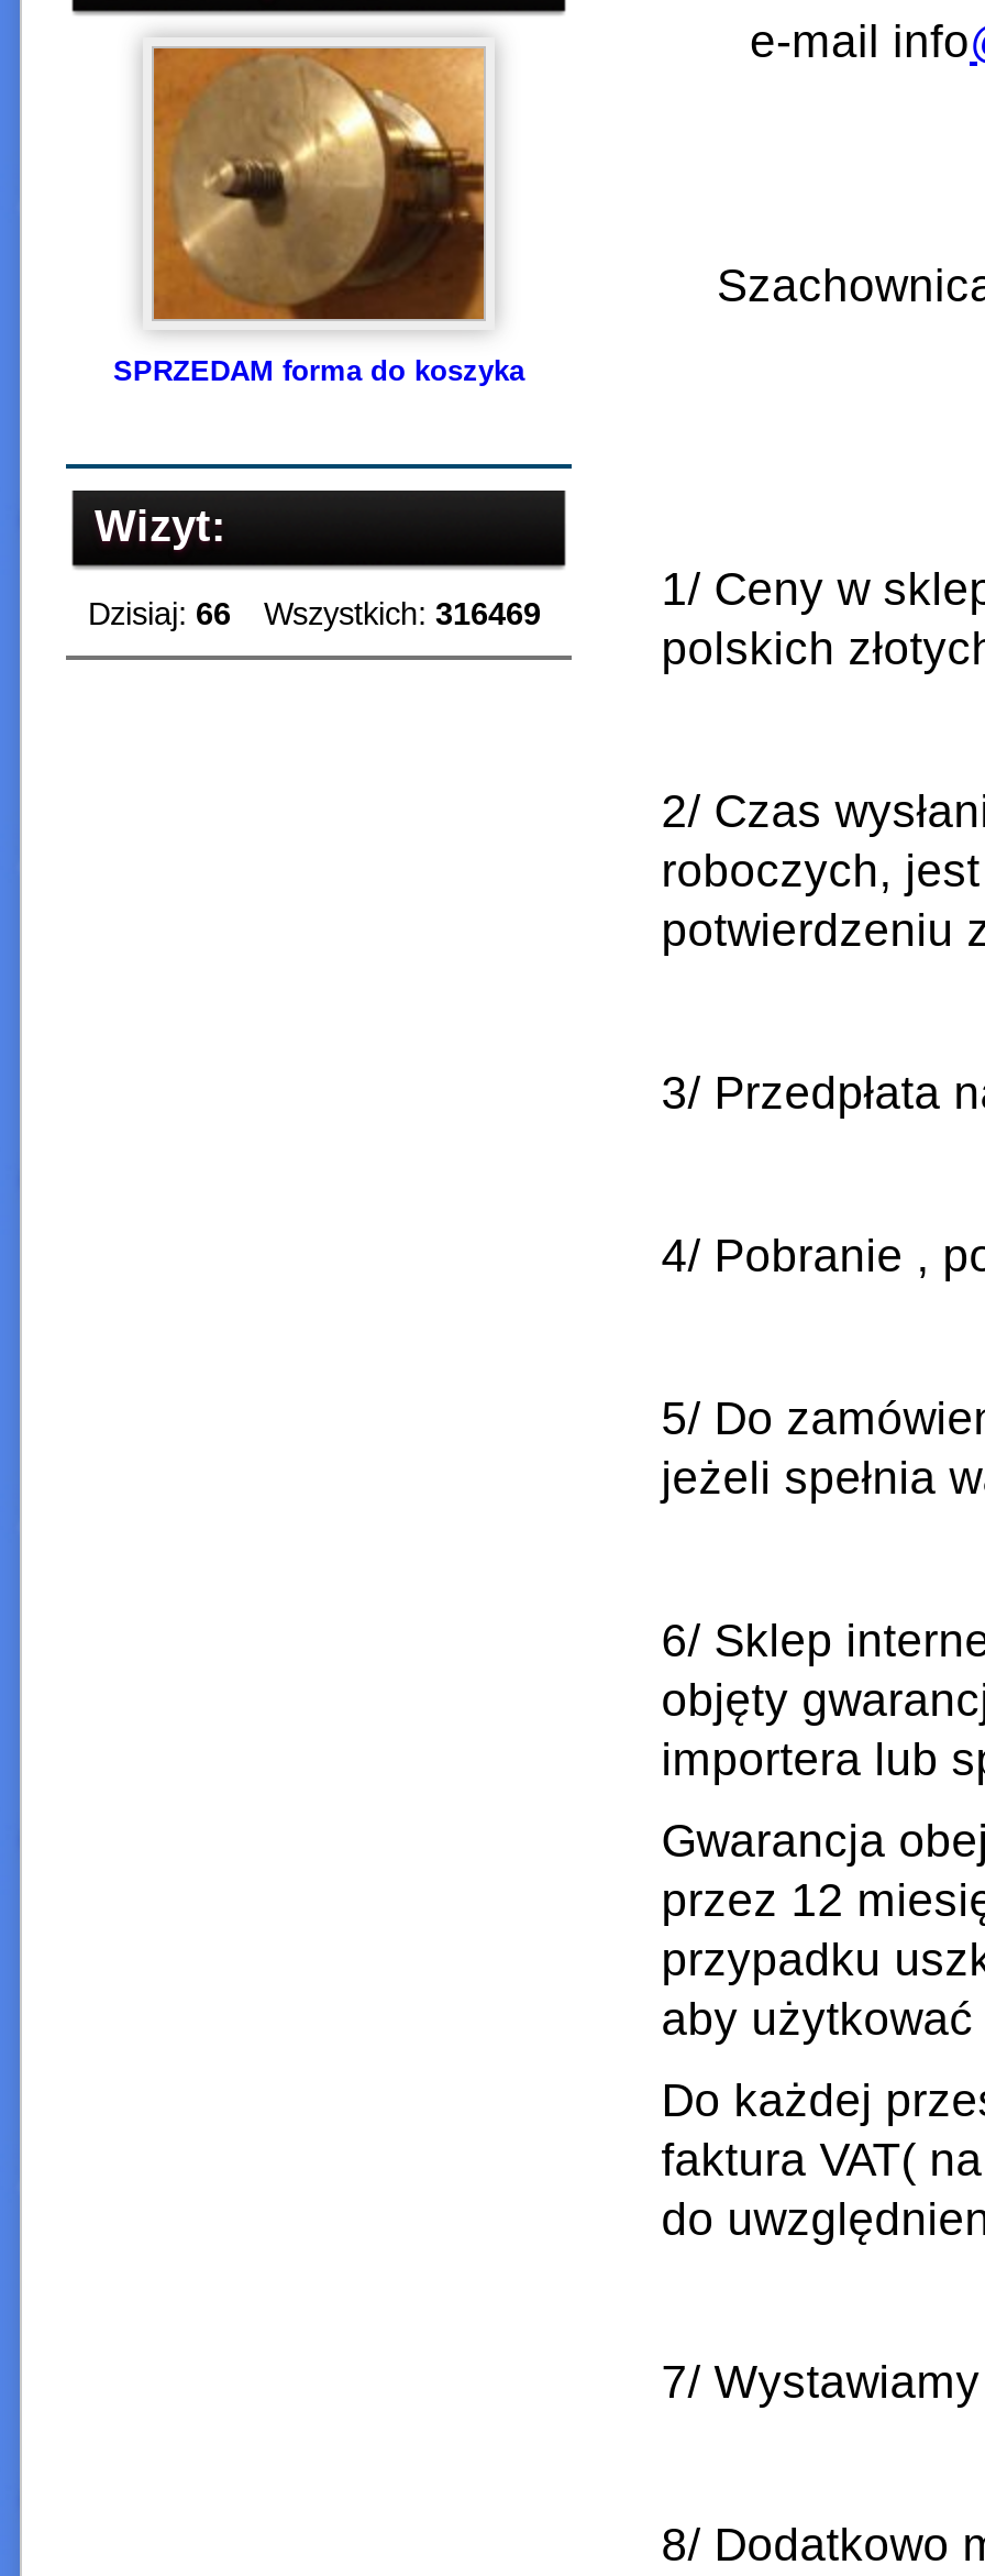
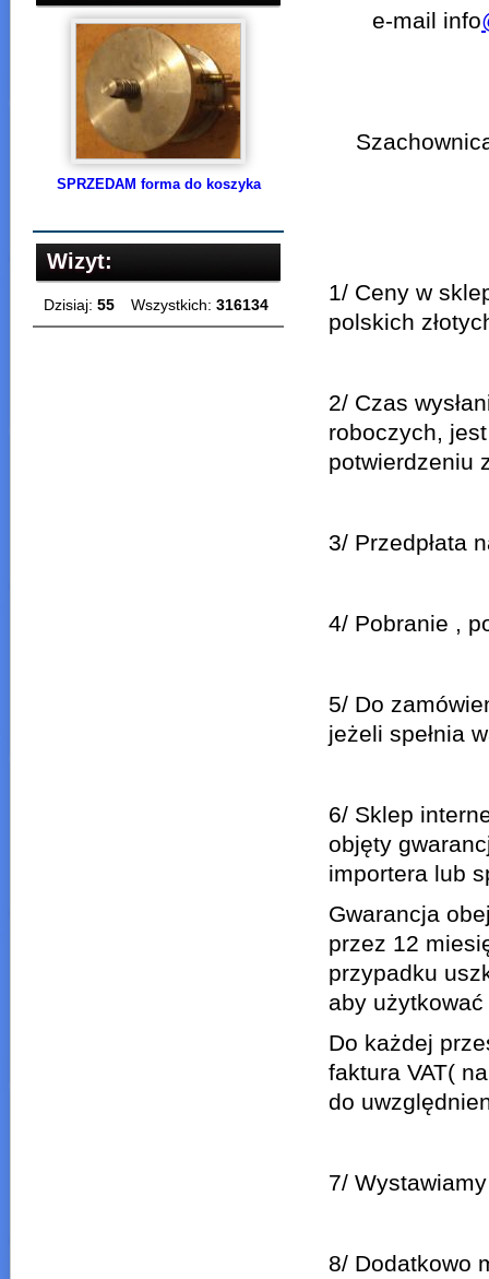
[88,596,231,631] Dzisiaj: 66 -> [44,296,115,313] Dzisiaj: 55
[264,596,541,631] Wszystkich: 316469 -> [131,296,269,313] Wszystkich: 316134

